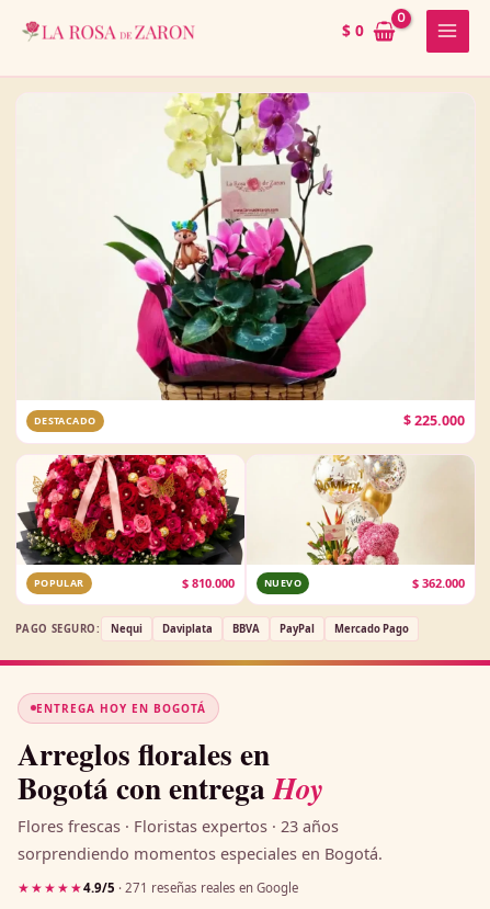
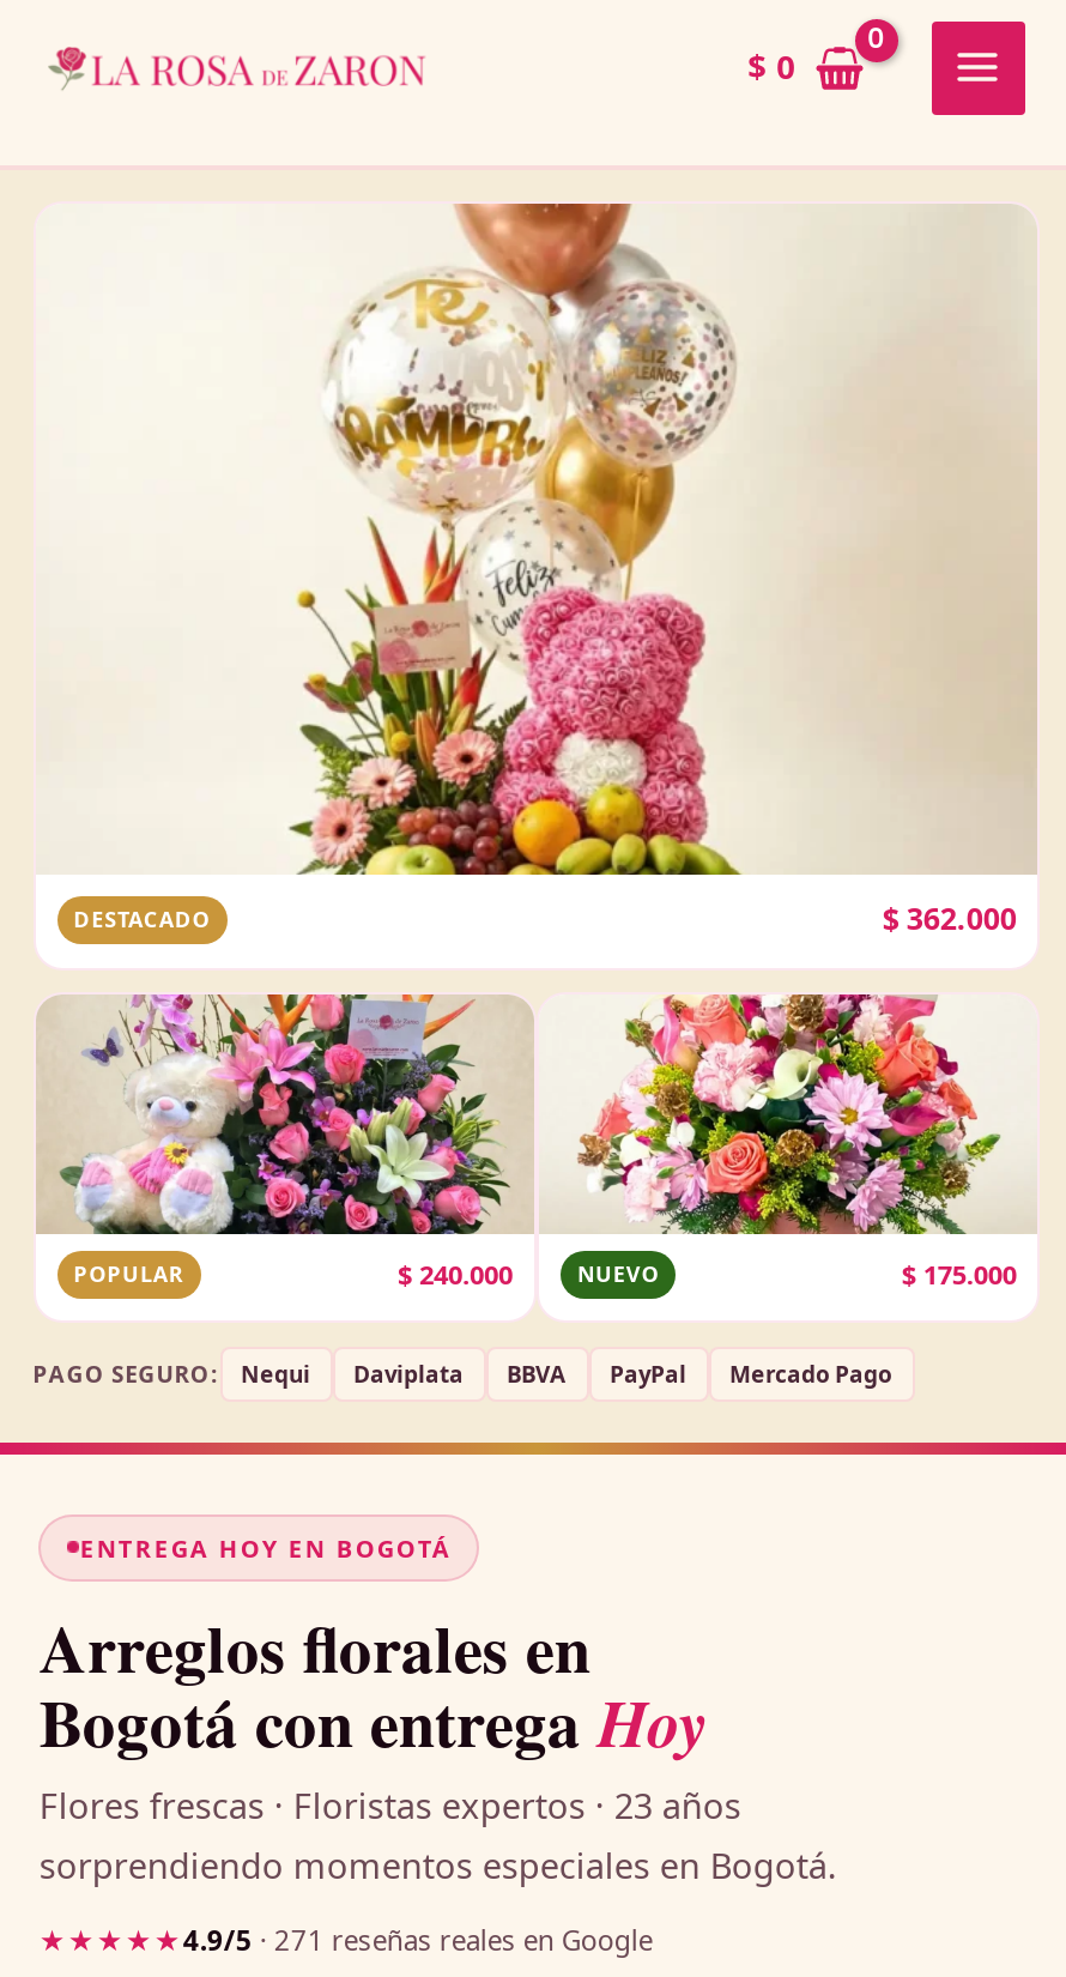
[104,92,474,430] [image] | $225.000 -> [232,201,1037,940] [image] | $362.000
[16,454,246,591] [image] | $810.000 -> [36,992,534,1292] [image] | $240.000
[265,455,475,591] [image] | $362.000 -> [575,992,1035,1292] [image] | $175.000

